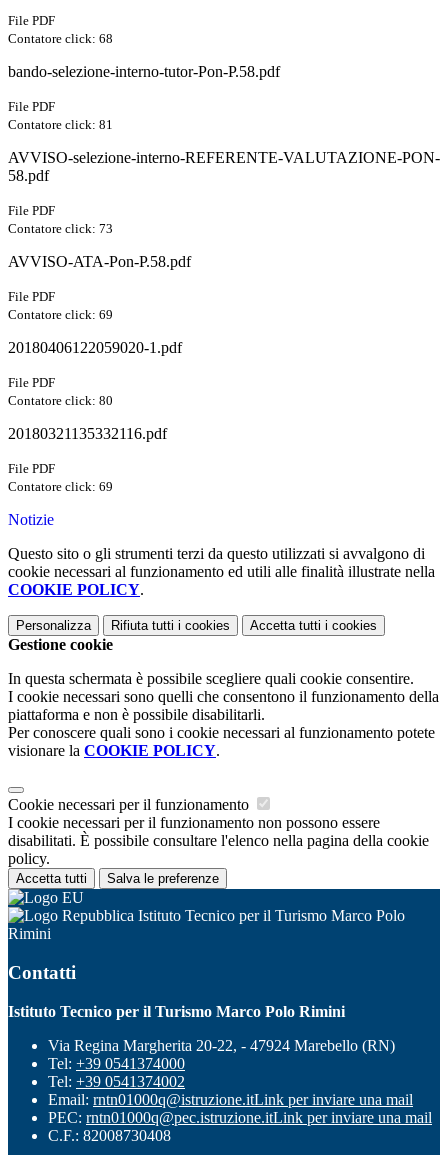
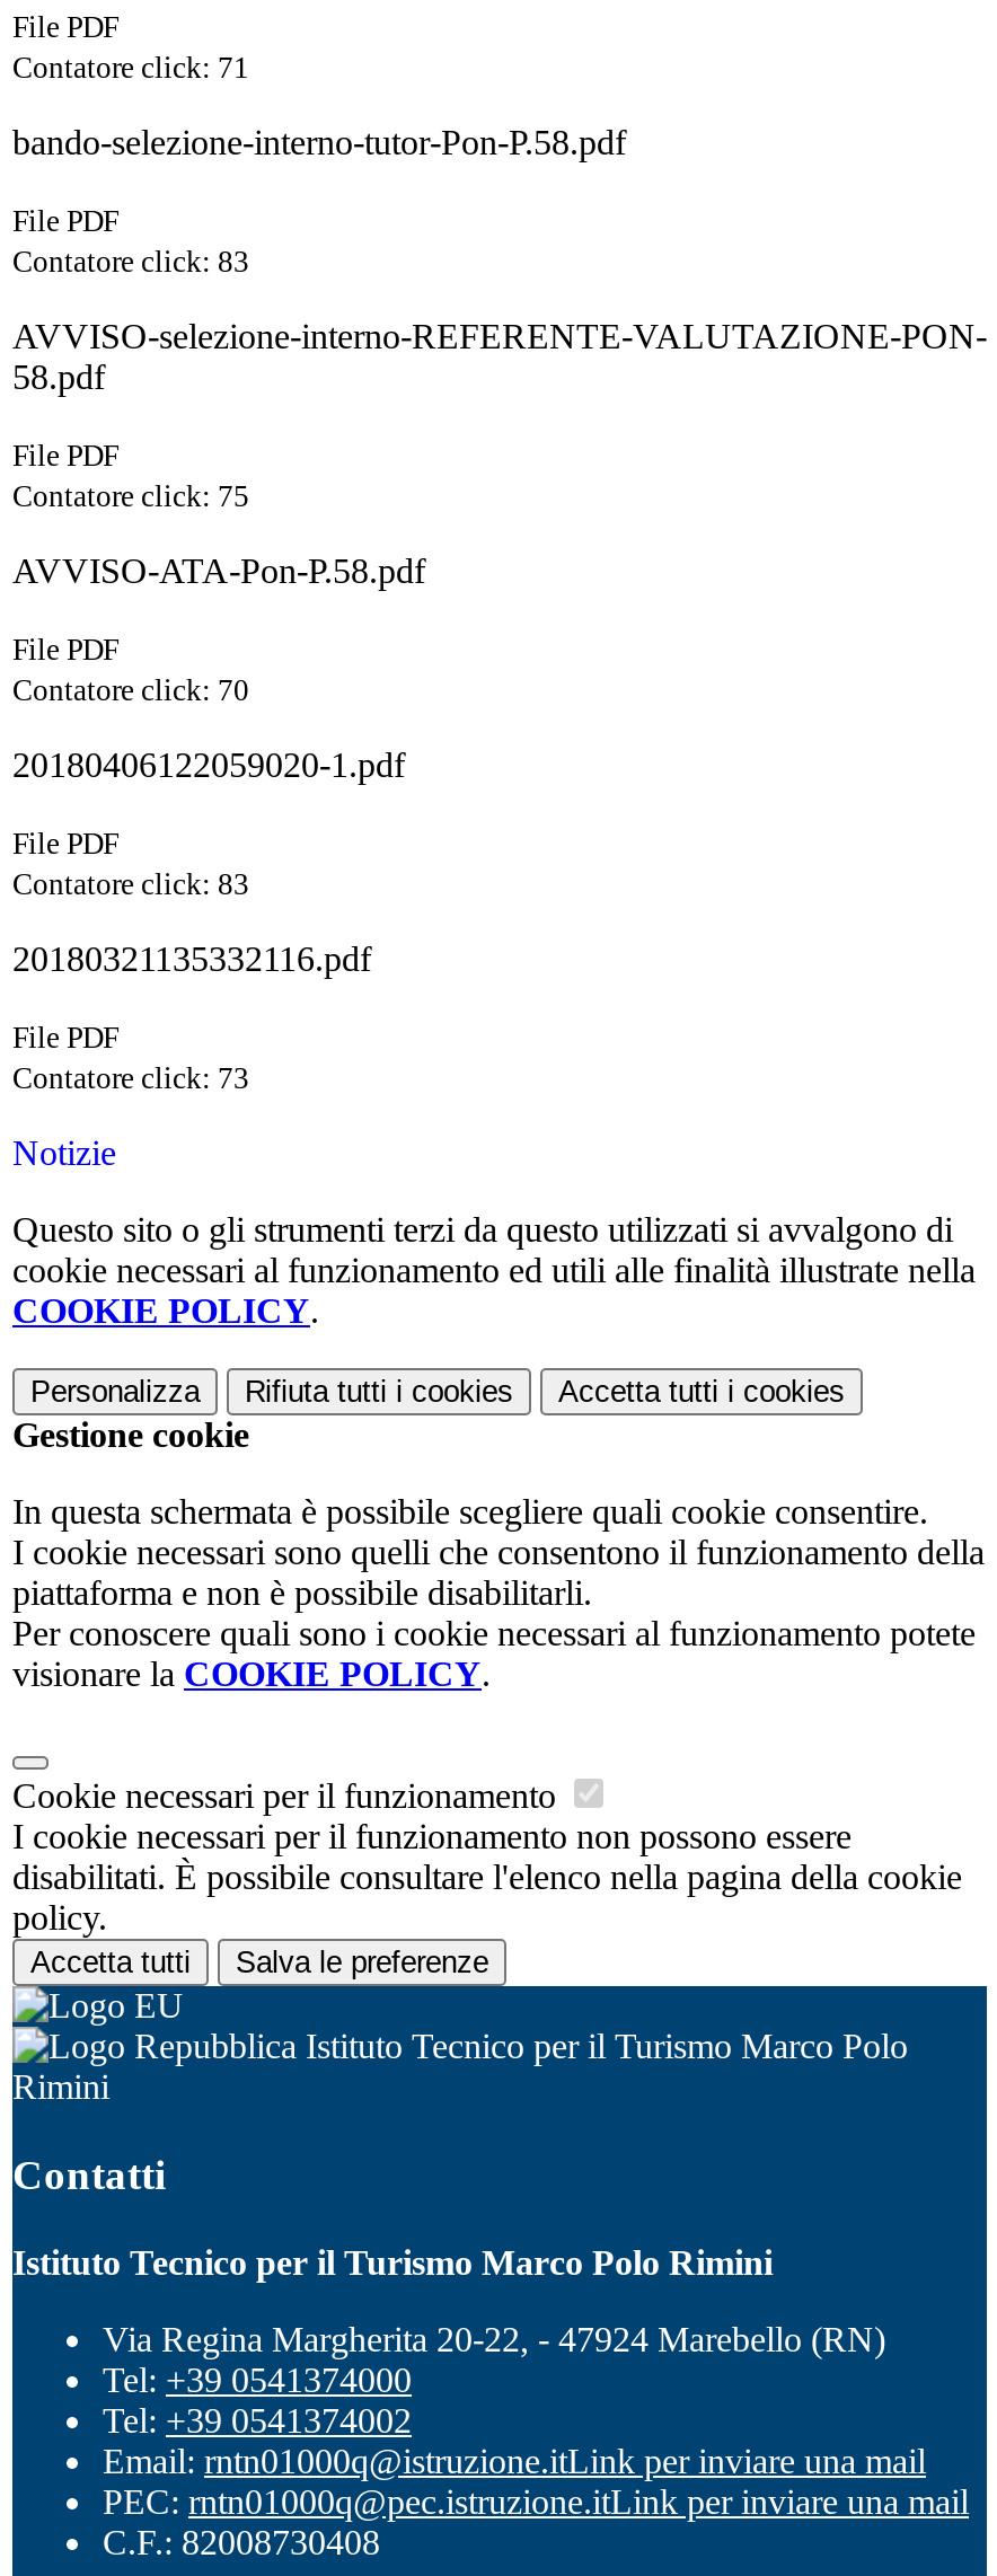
[8,31,113,46] Contatore click: 68 -> [12,51,249,85] Contatore click: 71
[8,117,113,132] Contatore click: 81 -> [12,245,249,279] Contatore click: 83
moved [8,221,113,236] -> [12,1062,249,1096]: Contatore click: 73
none -> [12,480,249,514] Contatore click: 75
[8,307,113,322] Contatore click: 69 -> [12,674,249,708] Contatore click: 70
[8,393,113,408] Contatore click: 80 -> [12,868,249,902] Contatore click: 83
[8,479,113,494] Contatore click: 69 -> none

